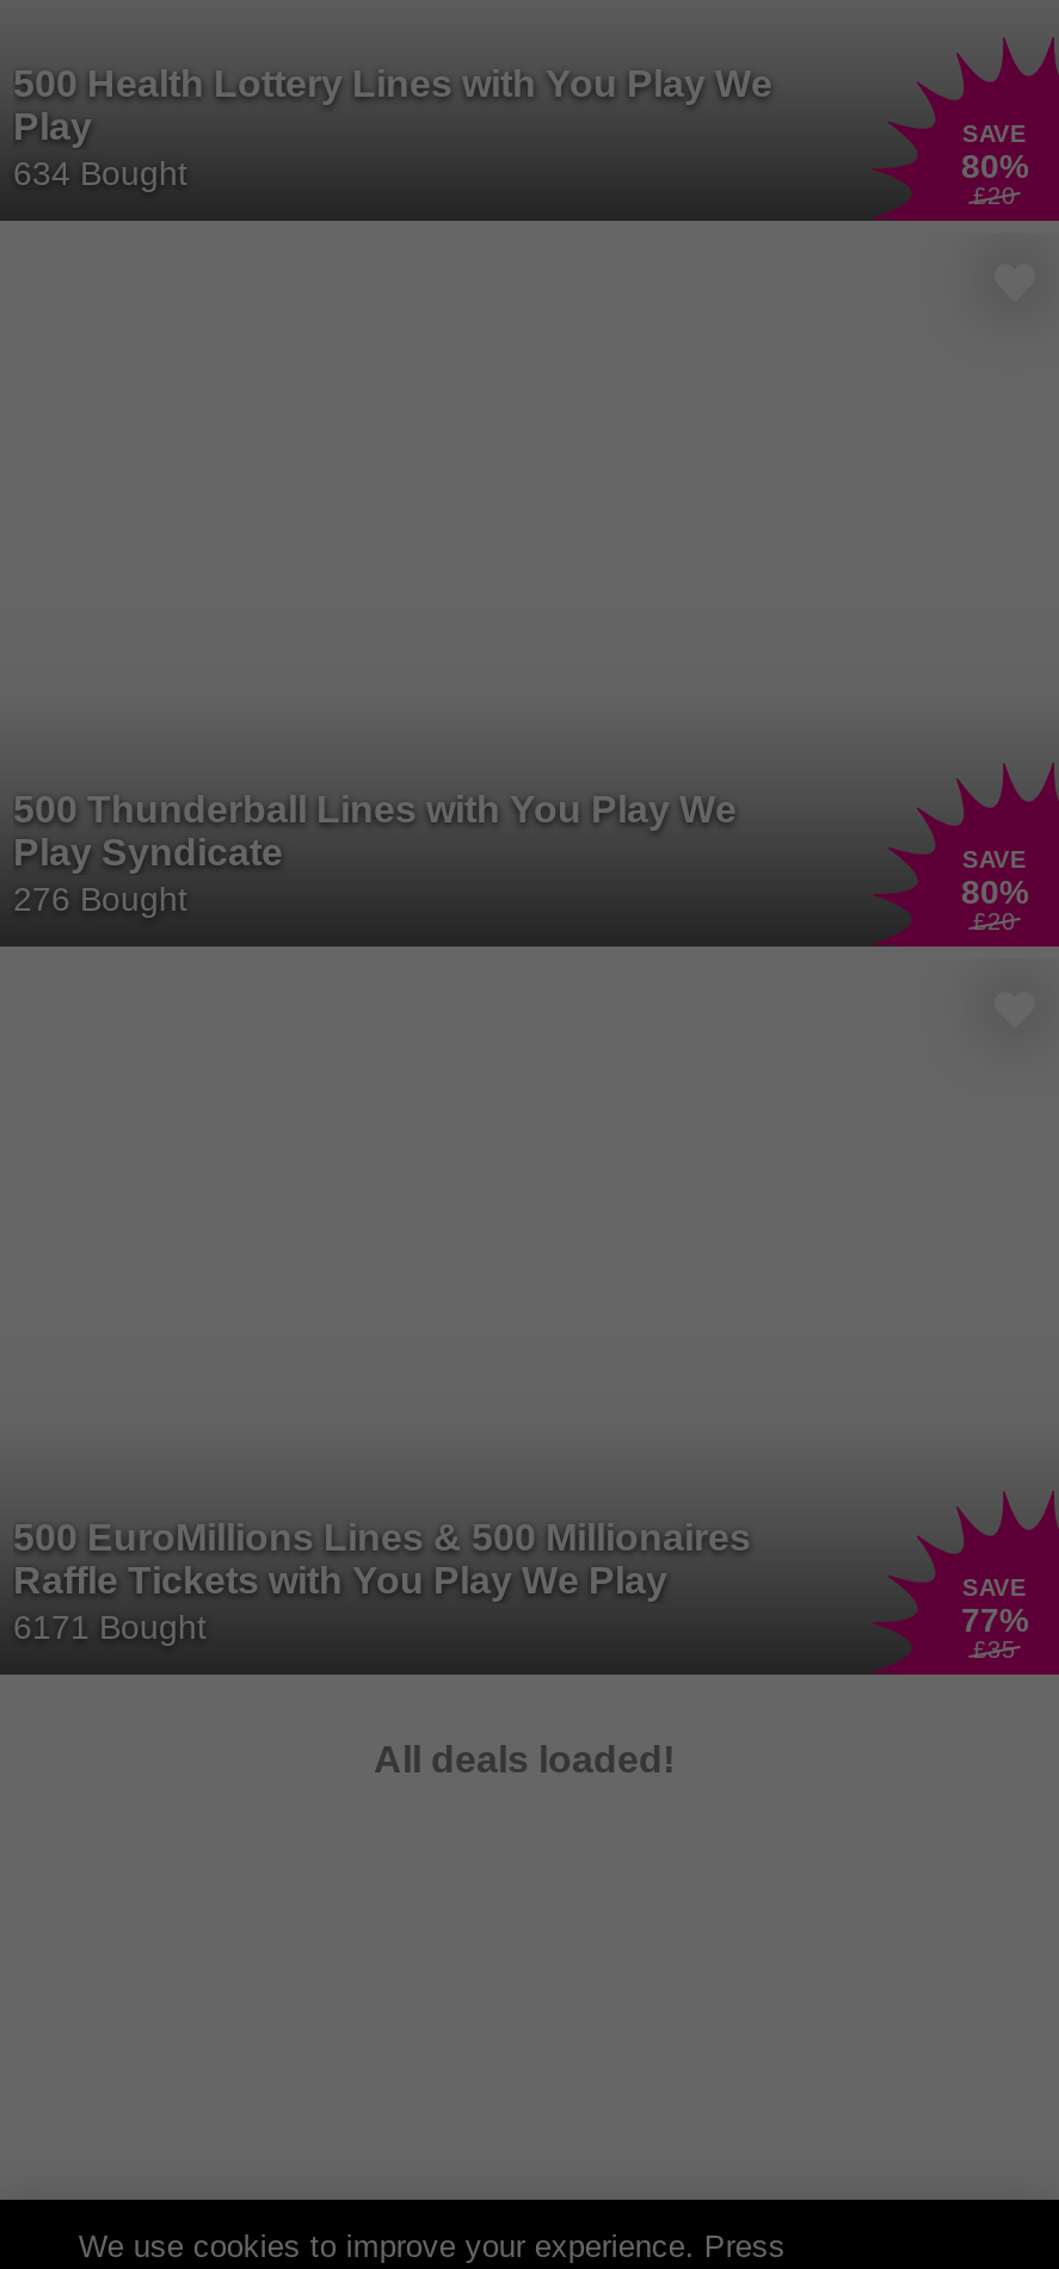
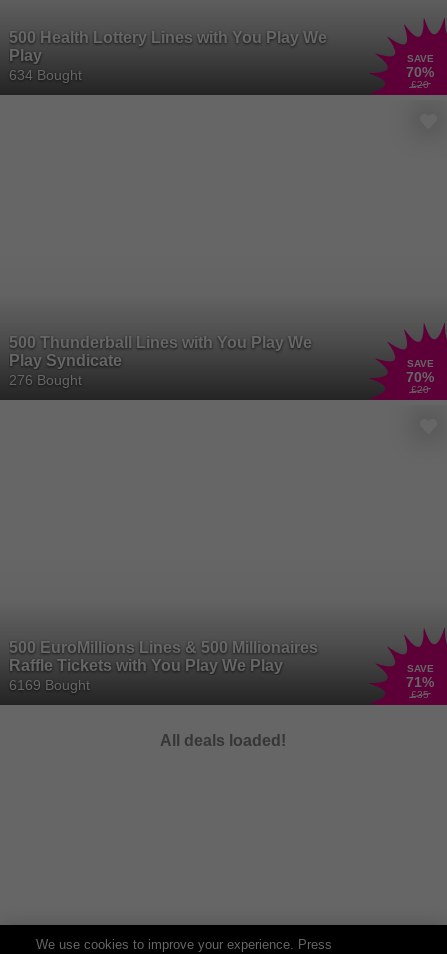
[961,146,1028,184] 80% -> [406,64,434,80] 70%
[961,873,1028,912] 80% -> [406,369,434,385] 70%
[13,1608,207,1646] 6171 Bought -> [9,677,90,693] 6169 Bought
[961,1601,1028,1639] 77% -> [406,674,434,690] 71%

